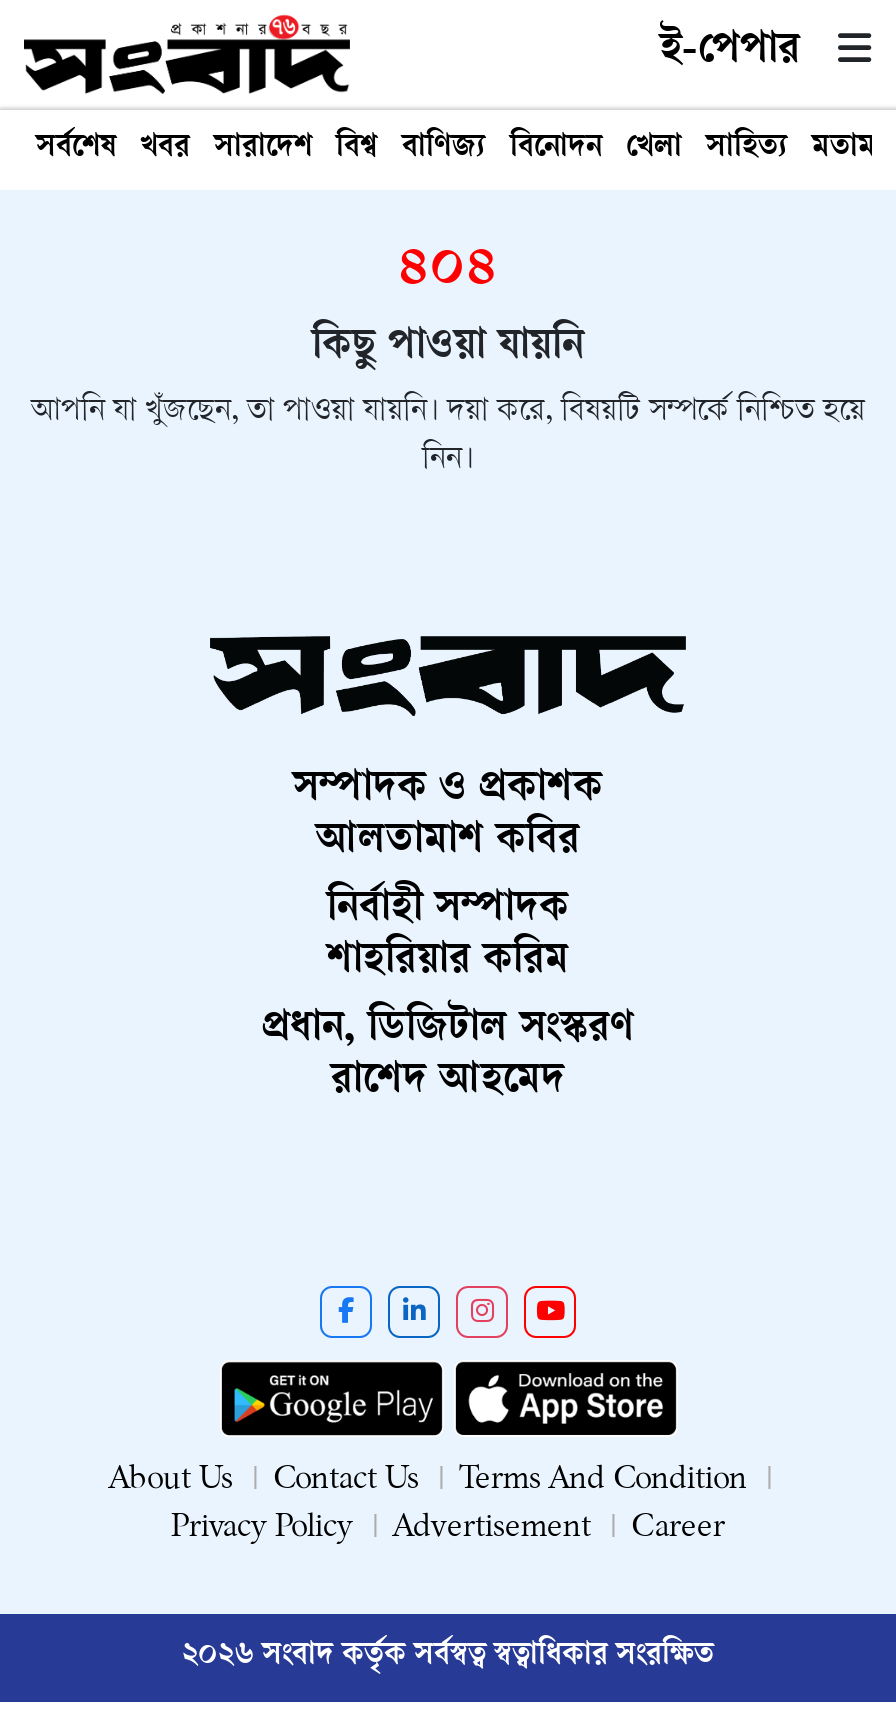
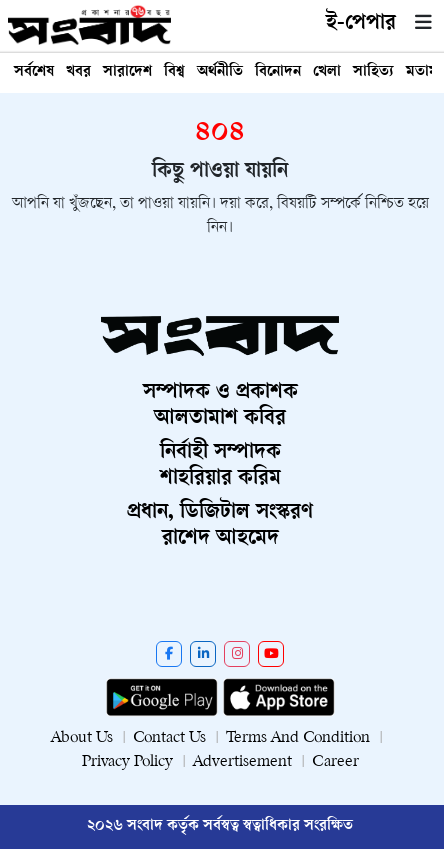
[402,132,486,166] বাণিজ্য -> [197,64,243,81] অর্থনীতি

